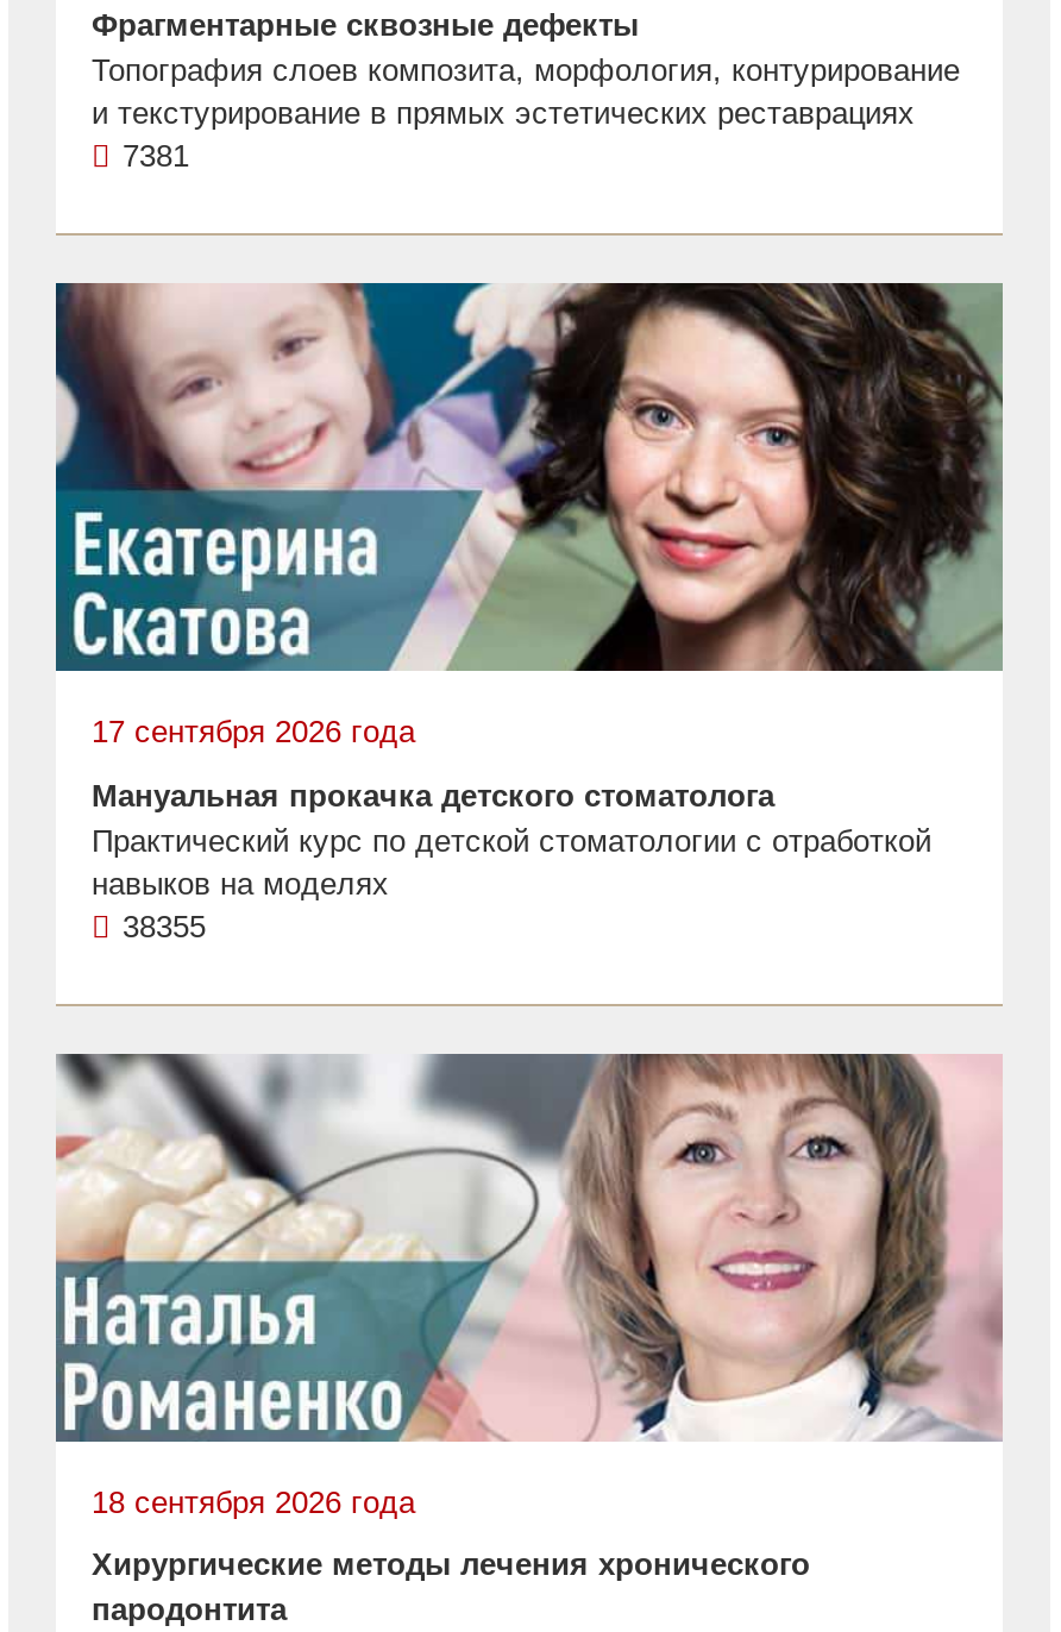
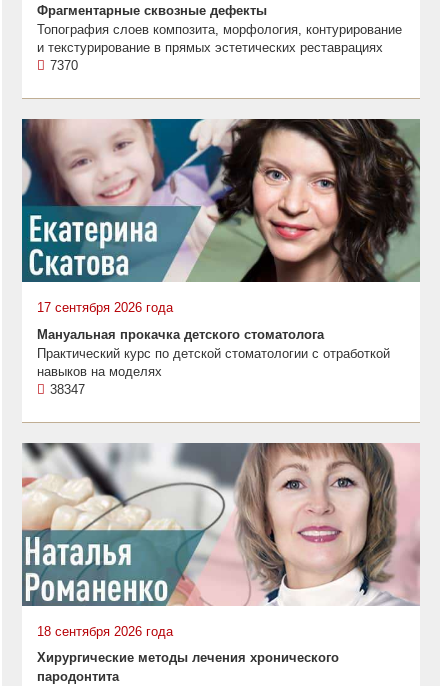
[123,138,189,174] 7381 -> [50,58,78,73] 7370
[123,909,206,944] 38355 -> [50,382,85,397] 38347

